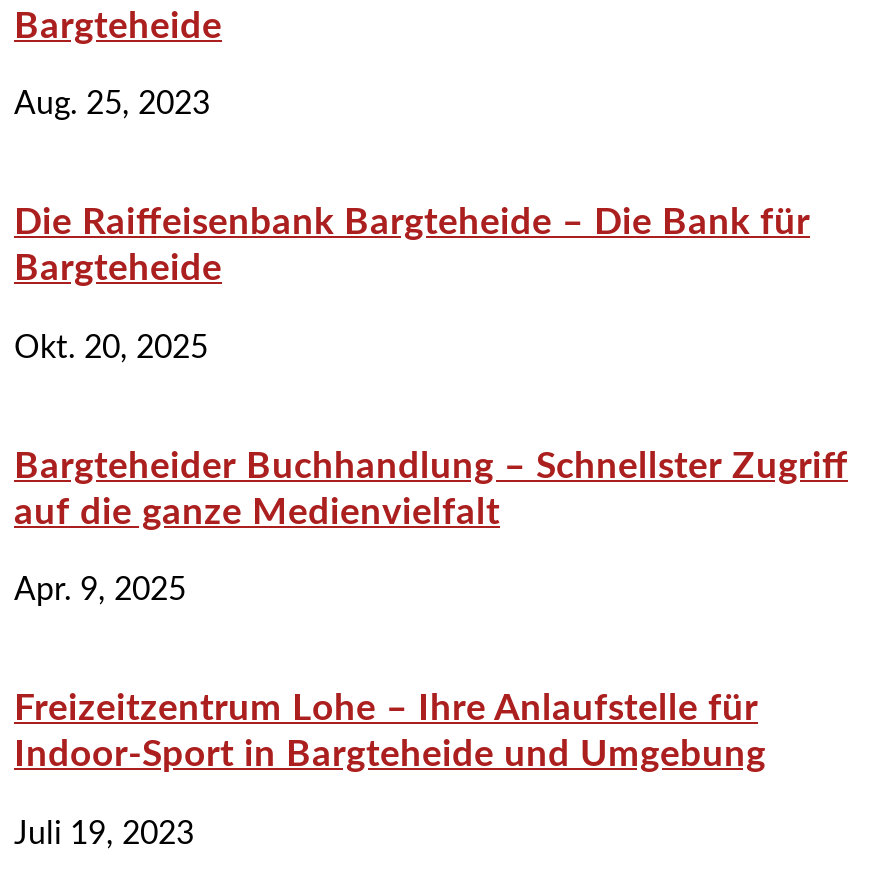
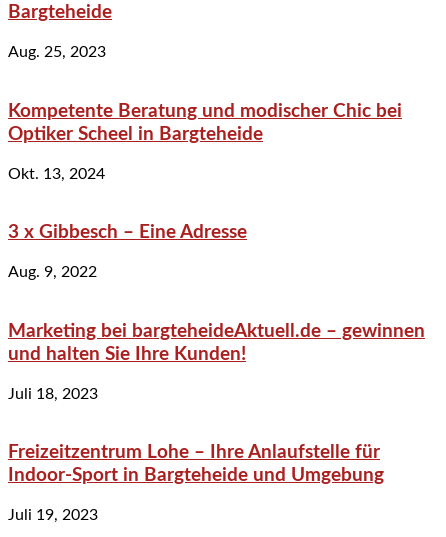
[14,204,848,606] Die Raiffeisenbank Bargteheide – Die Bank für | Bargteheide | Okt. 20, 2025 | Bargteheider Buchhandlung – Schnellster Zugriff | auf die ganze Medienvielfalt | Apr. 9, 2025 -> [8,102,425,401] Kompetente Beratung und modischer Chic bei | Optiker Scheel in Bargteheide | Okt. 13, 2024 | 3 x Gibbesch – Eine Adresse | Aug. 9, 2022 | Marketing bei bargteheideAktuell.de – gewinnen | und halten Sie Ihre Kunden! | Juli 18, 2023

